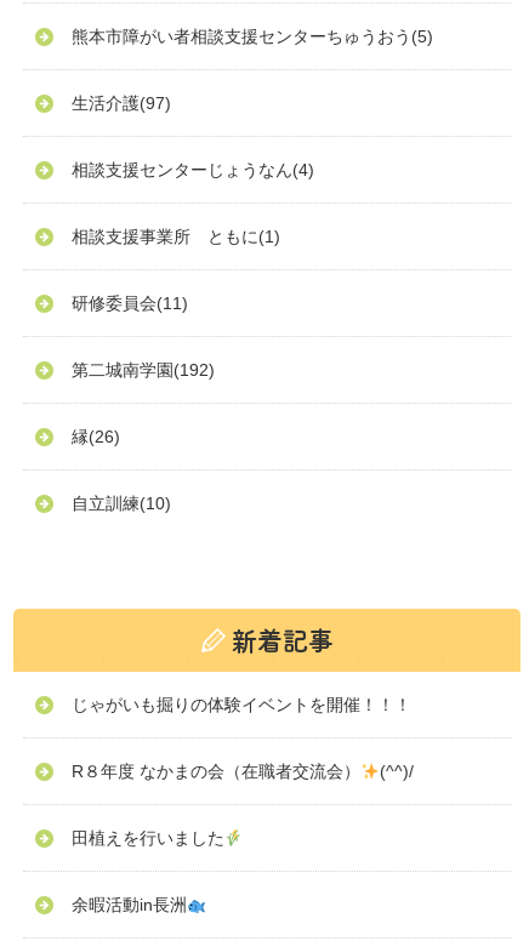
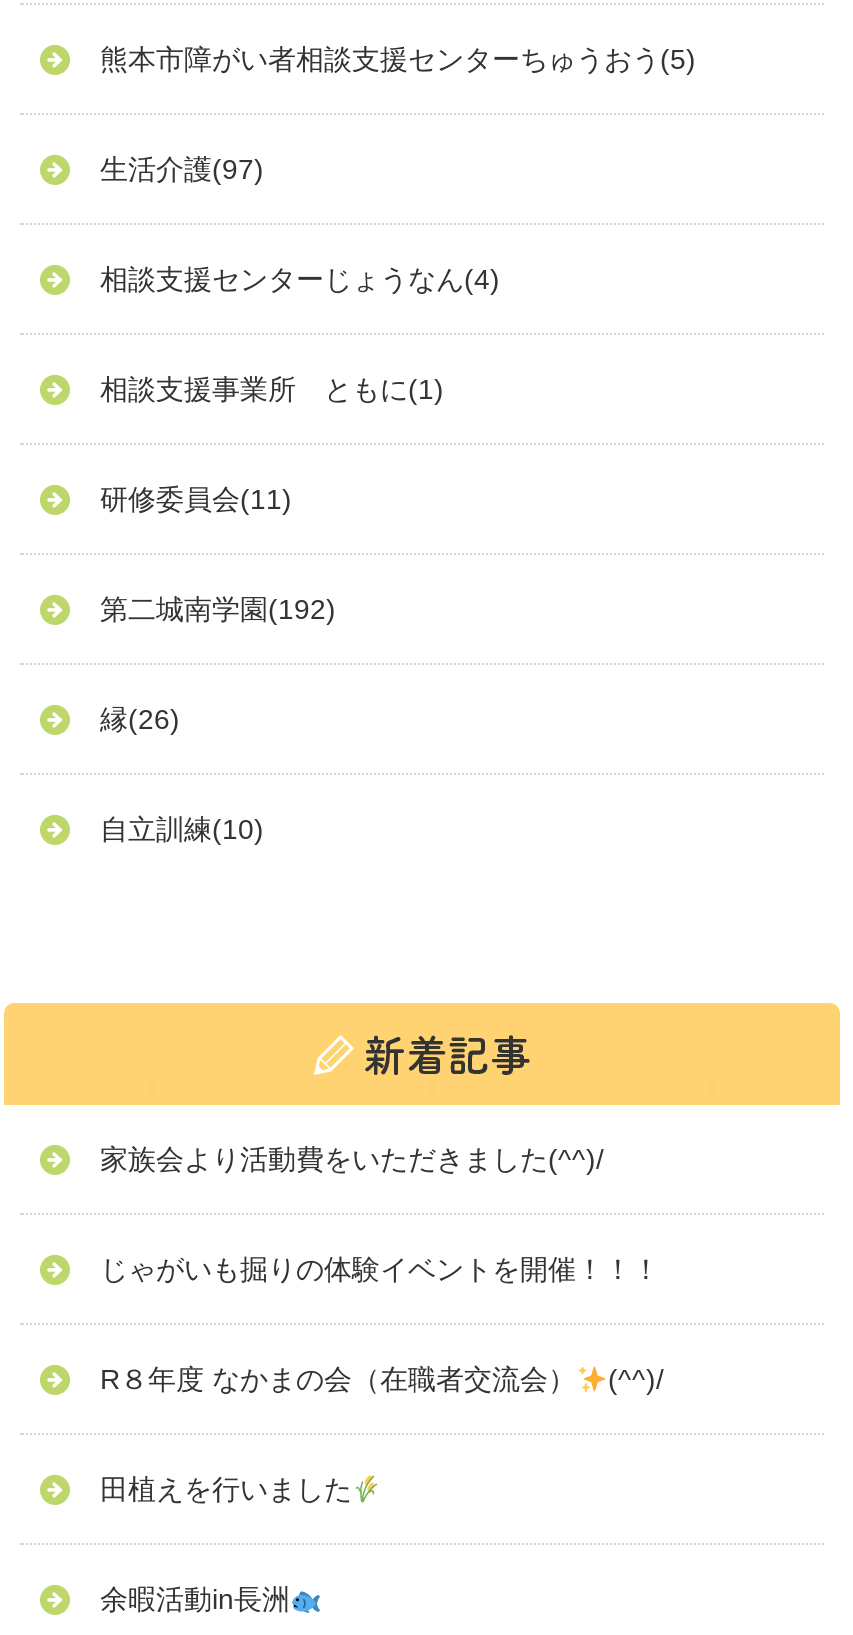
none -> [100,1144,604,1176] 家族会より活動費をいただきました(^^)/

